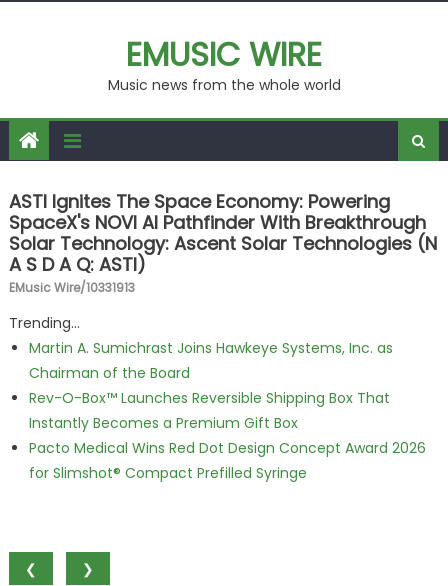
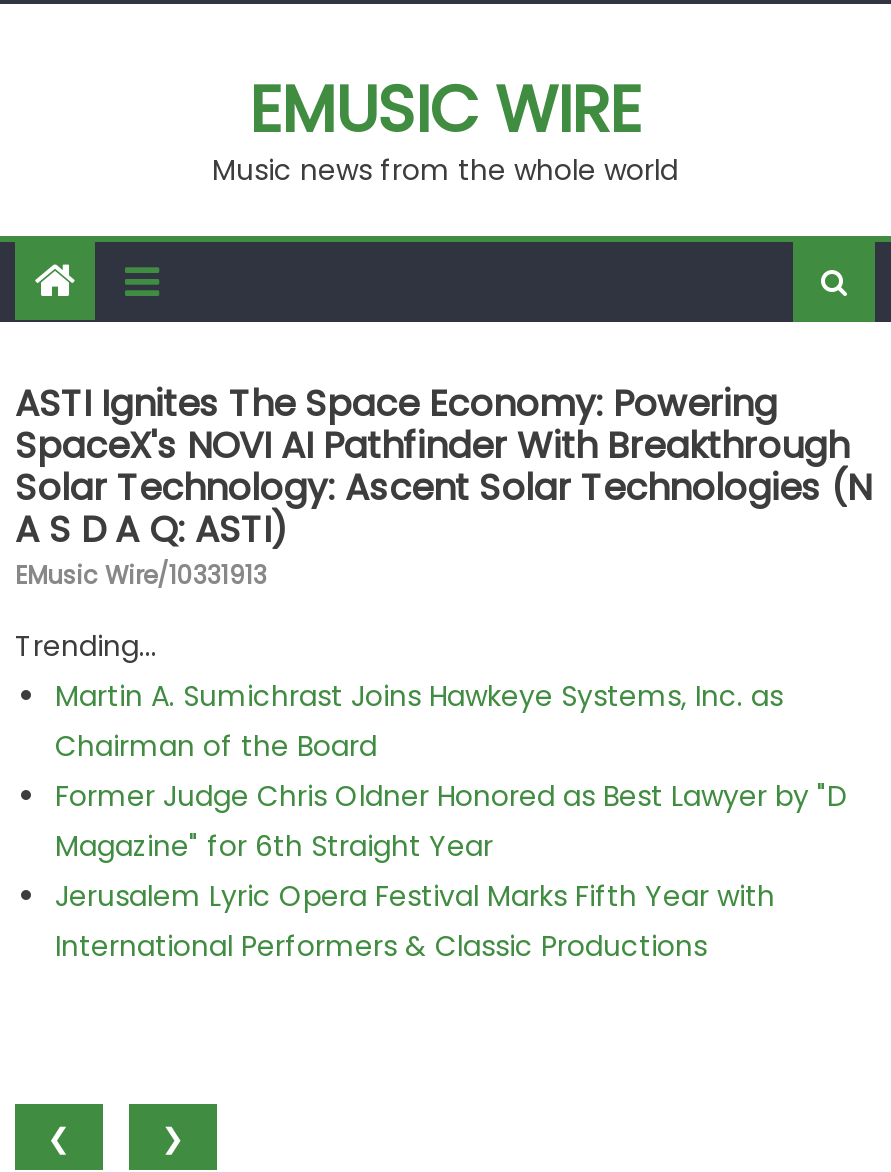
[29,388,426,483] Rev-O-Box™ Launches Reversible Shipping Box That | Instantly Becomes a Premium Gift Box | Pacto Medical Wins Red Dot Design Concept Award 2026 | for Slimshot® Compact Prefilled Syringe -> [55,776,847,966] Former Judge Chris Oldner Honored as Best Lawyer by "D | Magazine" for 6th Straight Year | Jerusalem Lyric Opera Festival Marks Fifth Year with | International Performers & Classic Productions

